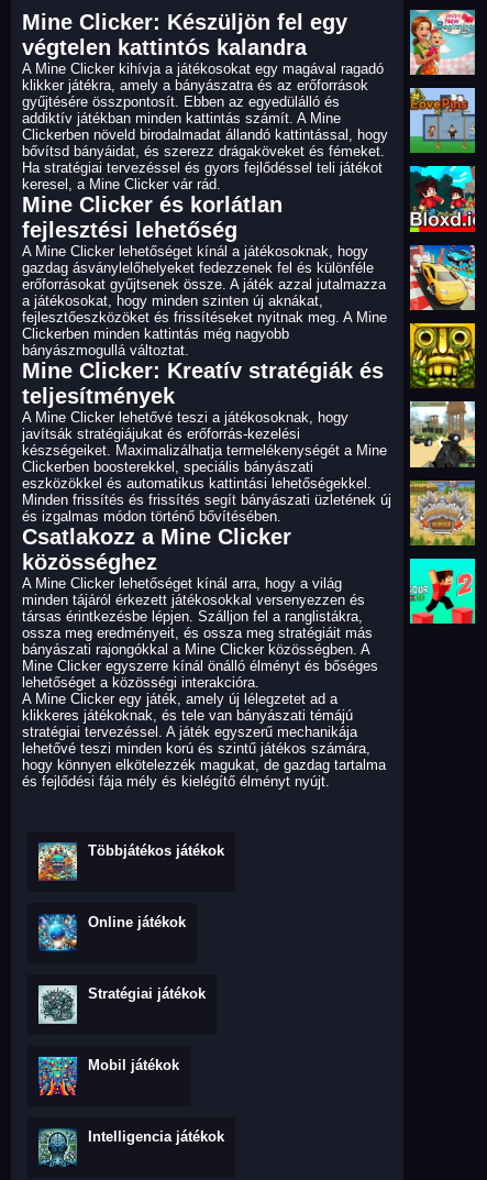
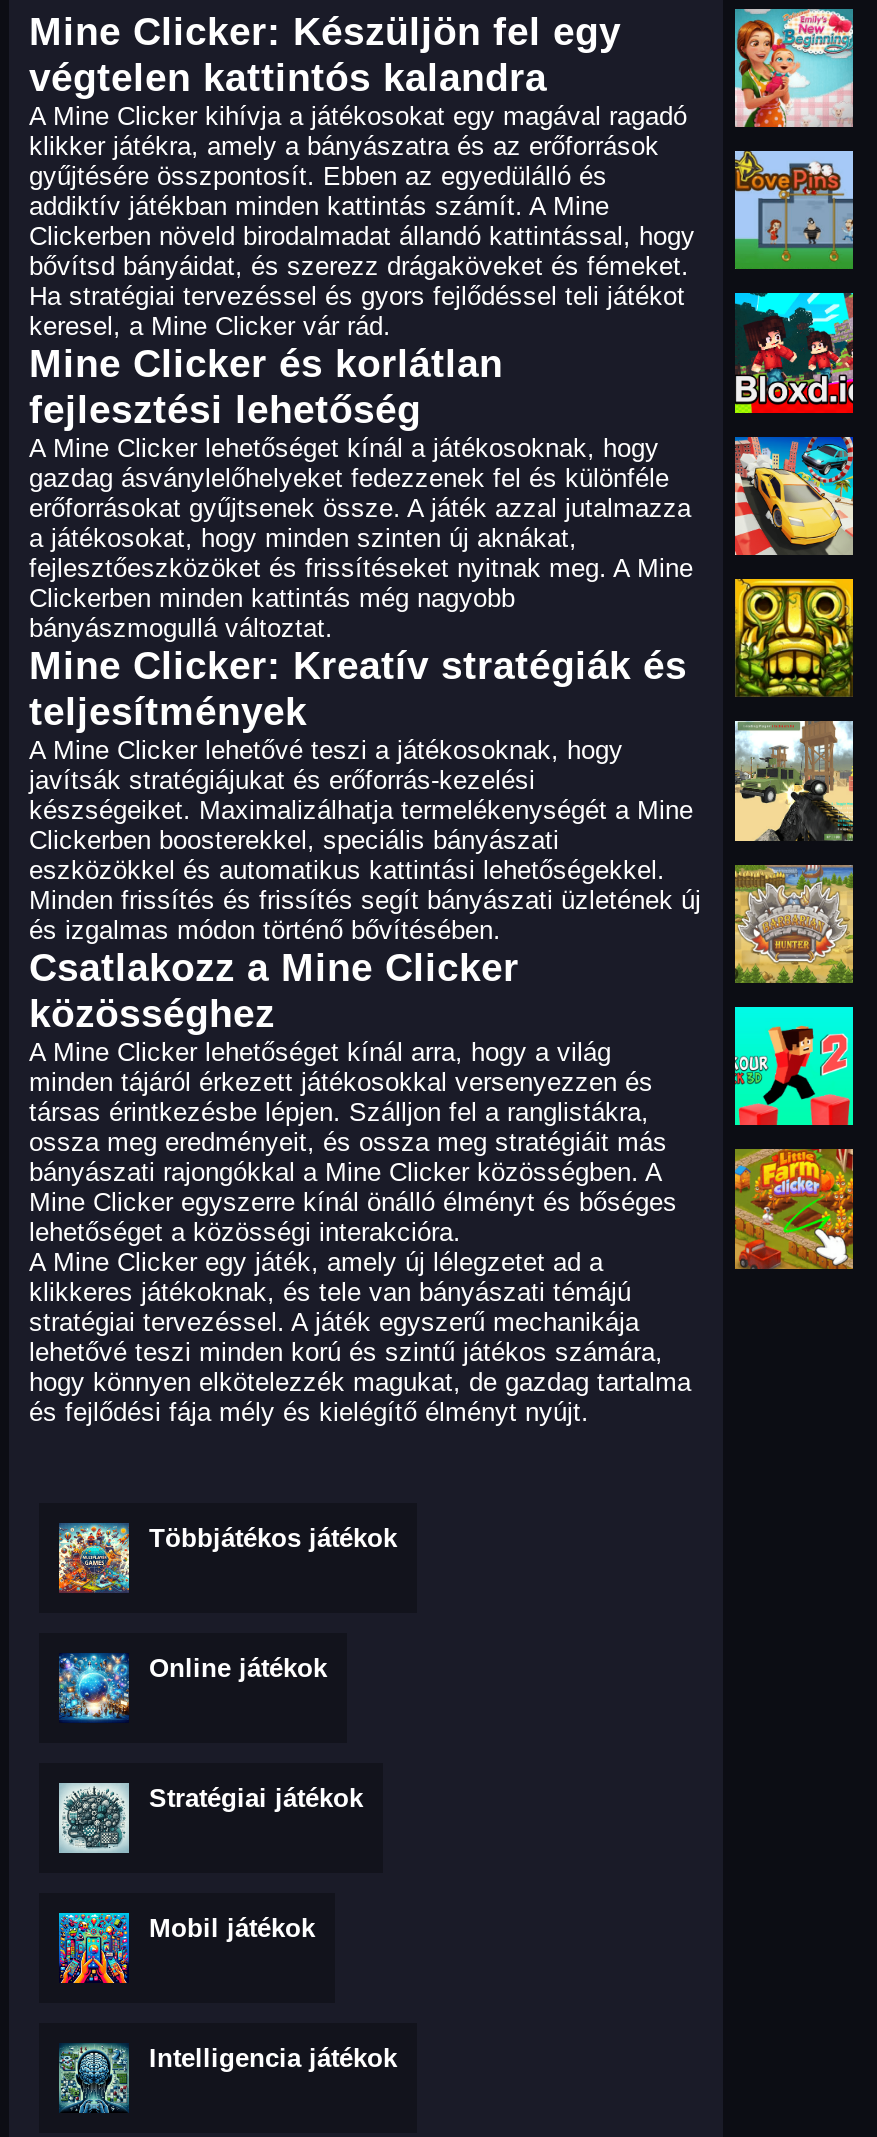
none -> [733,1147,855,1271] [image]

